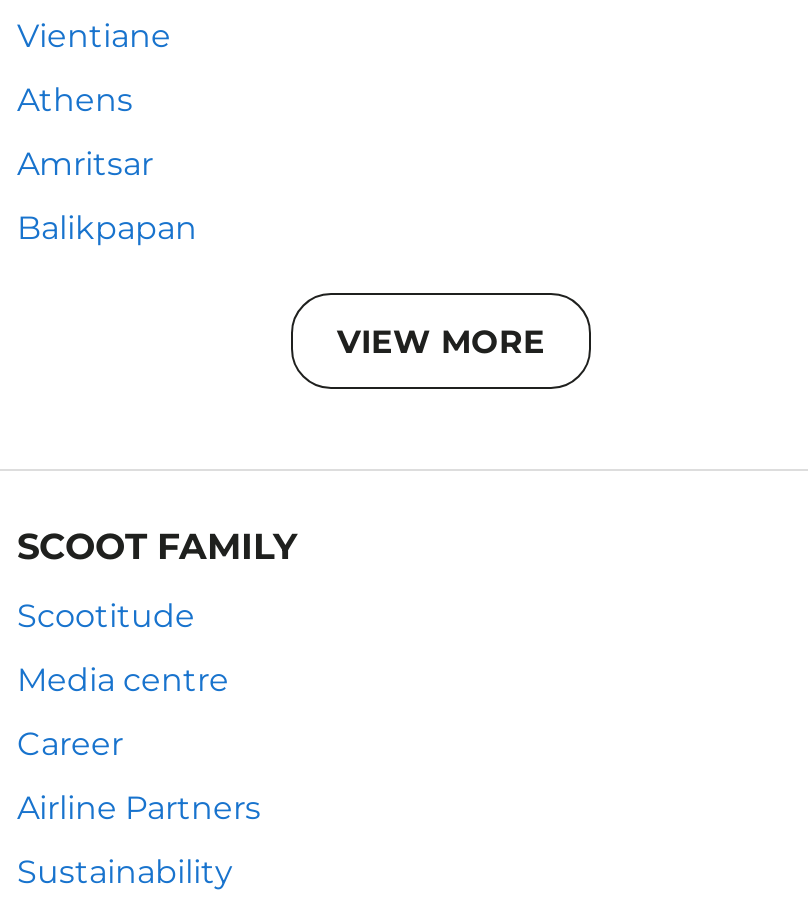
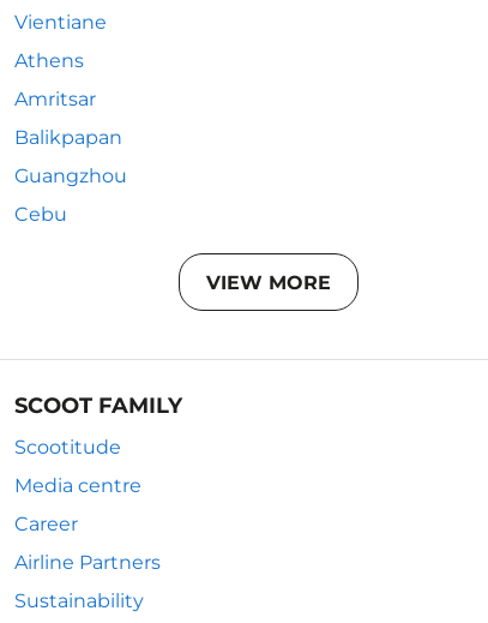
none -> [14,164,127,226] Guangzhou | Cebu

